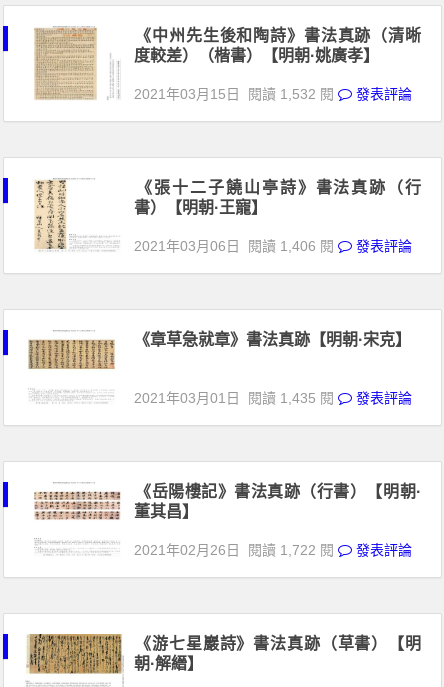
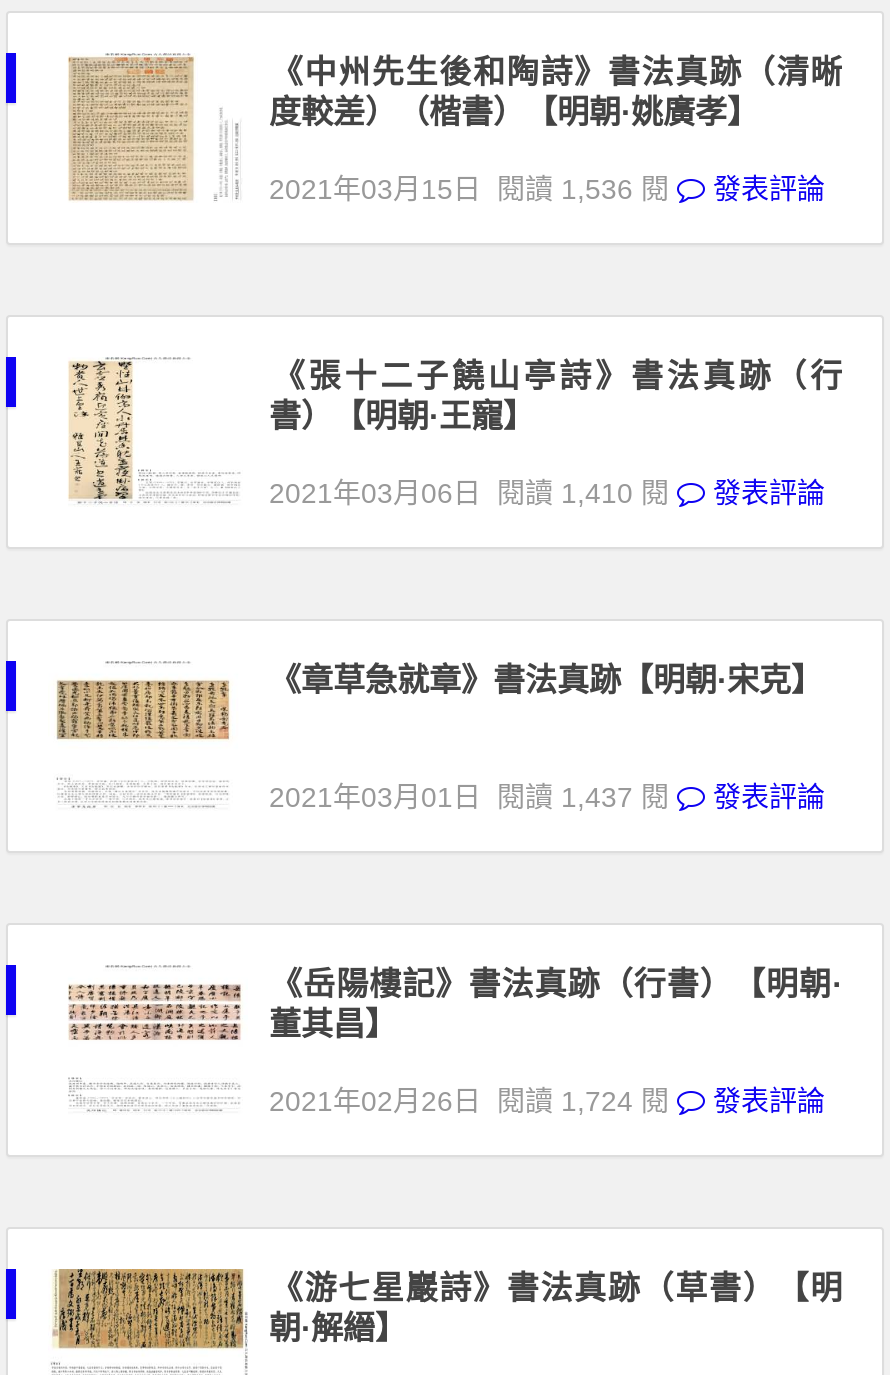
[134,86,334,102] 2021年03月15日 閱讀 1,532 閱 -> [269,173,669,205] 2021年03月15日 閱讀 1,536 閱
[134,238,334,254] 2021年03月06日 閱讀 1,406 閱 -> [269,477,669,509] 2021年03月06日 閱讀 1,410 閱
[134,390,334,406] 2021年03月01日 閱讀 1,435 閱 -> [269,781,669,813] 2021年03月01日 閱讀 1,437 閱
[134,542,334,558] 2021年02月26日 閱讀 1,722 閱 -> [269,1085,669,1117] 2021年02月26日 閱讀 1,724 閱

